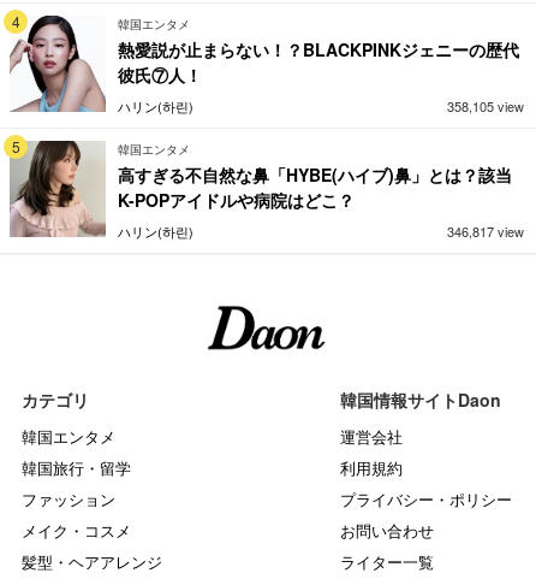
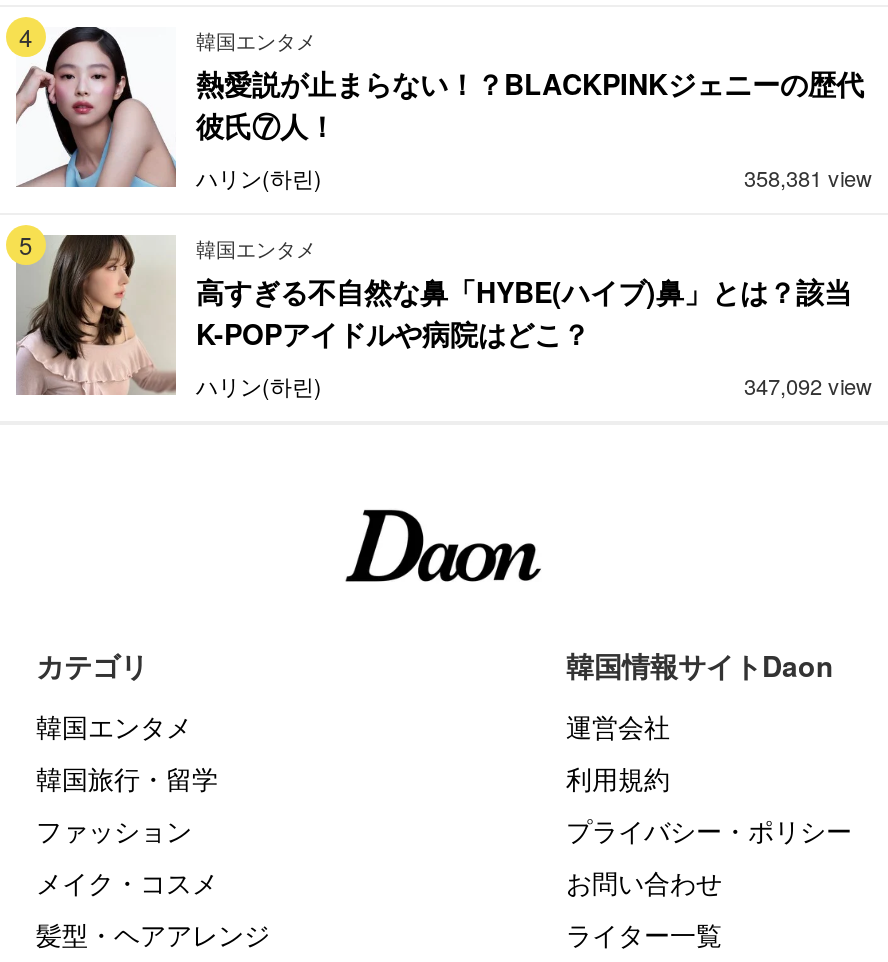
[447,96,524,116] 358,105 view -> [744,161,872,193] 358,381 view
[447,221,524,241] 346,817 view -> [744,369,872,401] 347,092 view

